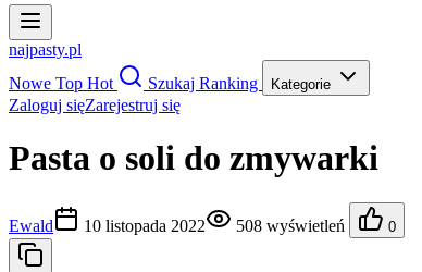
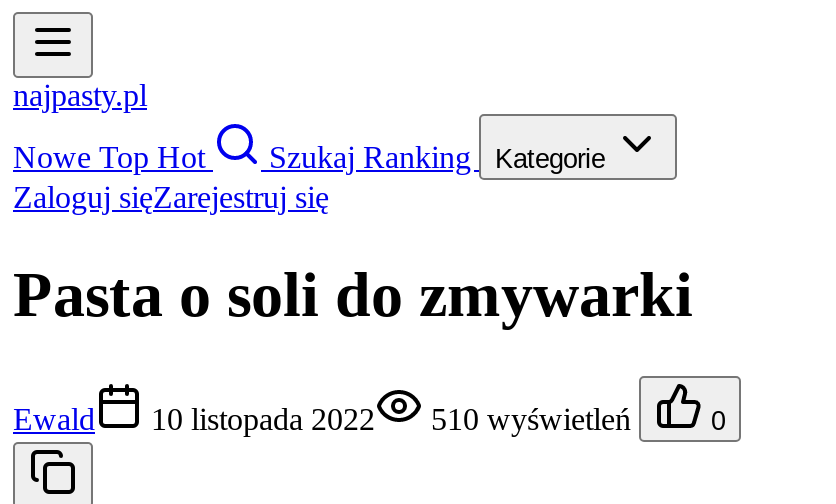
[9,216,349,235] Ewald 10 listopada 2022 508 wyświetleń -> [13,402,639,436] Ewald 10 listopada 2022 510 wyświetleń

